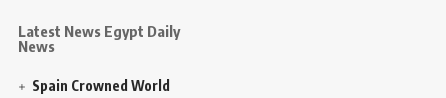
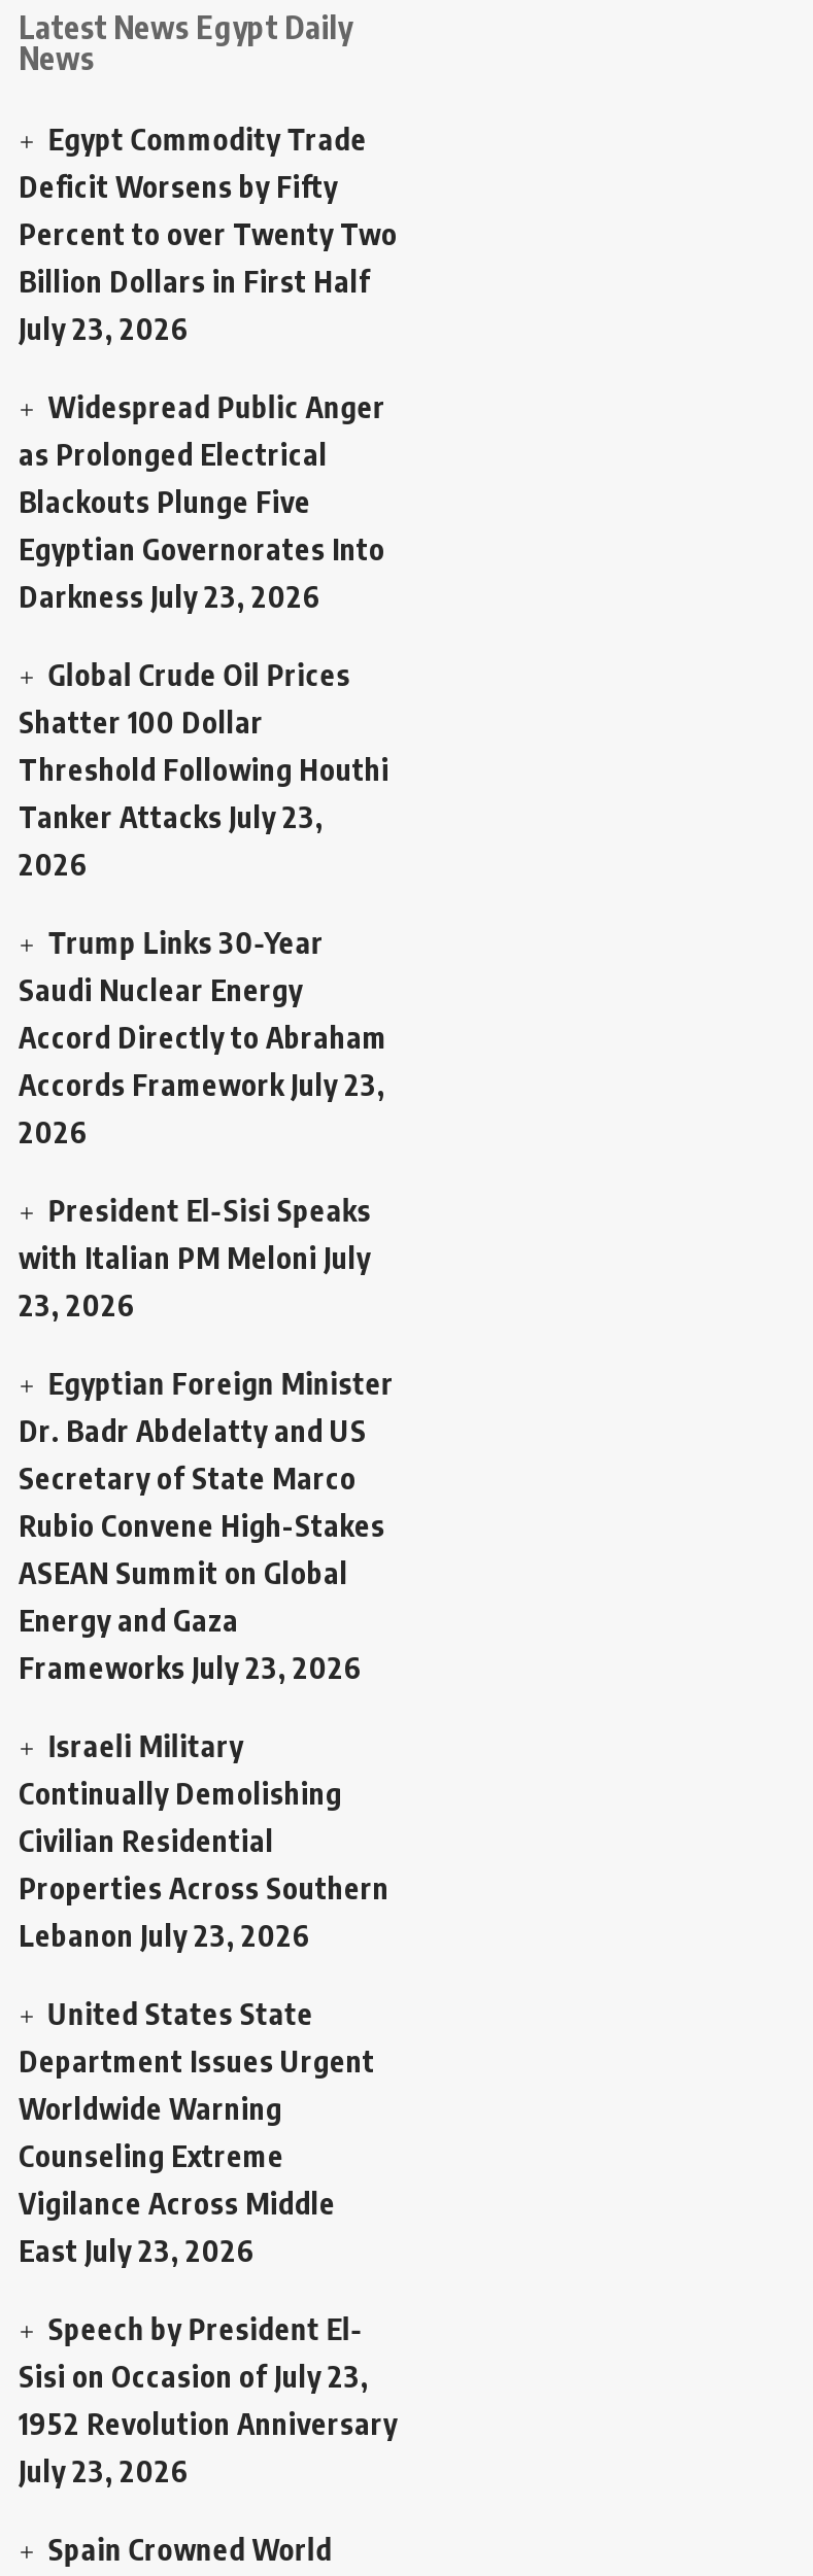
none -> [19,122,398,2489] Egypt Commodity Trade | Deficit Worsens by Fifty | Percent to over Twenty Two | Billion Dollars in First Half | July 23, 2026 | Widespread Public Anger | as Prolonged Electrical | Blackouts Plunge Five | Egyptian Governorates Into | Darkness July 23, 2026 | Global Crude Oil Prices | Shatter 100 Dollar | Threshold Following Houthi | Tanker Attacks July 23, | 2026 | Trump Links 30-Year | Saudi Nuclear Energy | Accord Directly to Abraham | Accords Framework July 23, | 2026 | President El-Sisi Speaks | with Italian PM Meloni July | 23, 2026 | Egyptian Foreign Minister | Dr. Badr Abdelatty and US | Secretary of State Marco | Rubio Convene High-Stakes | ASEAN Summit on Global | Energy and Gaza | Frameworks July 23, 2026 | Israeli Military | Continually Demolishing | Civilian Residential | Properties Across Southern | Lebanon July 23, 2026 | United States State | Department Issues Urgent | Worldwide Warning | Counseling Extreme | Vigilance Across Middle | East July 23, 2026 | Speech by President El- | Sisi on Occasion of July 23, | 1952 Revolution Anniversary | July 23, 2026

